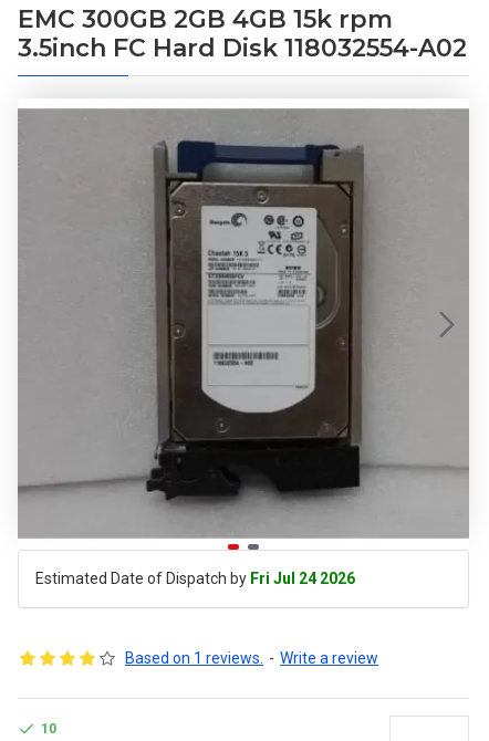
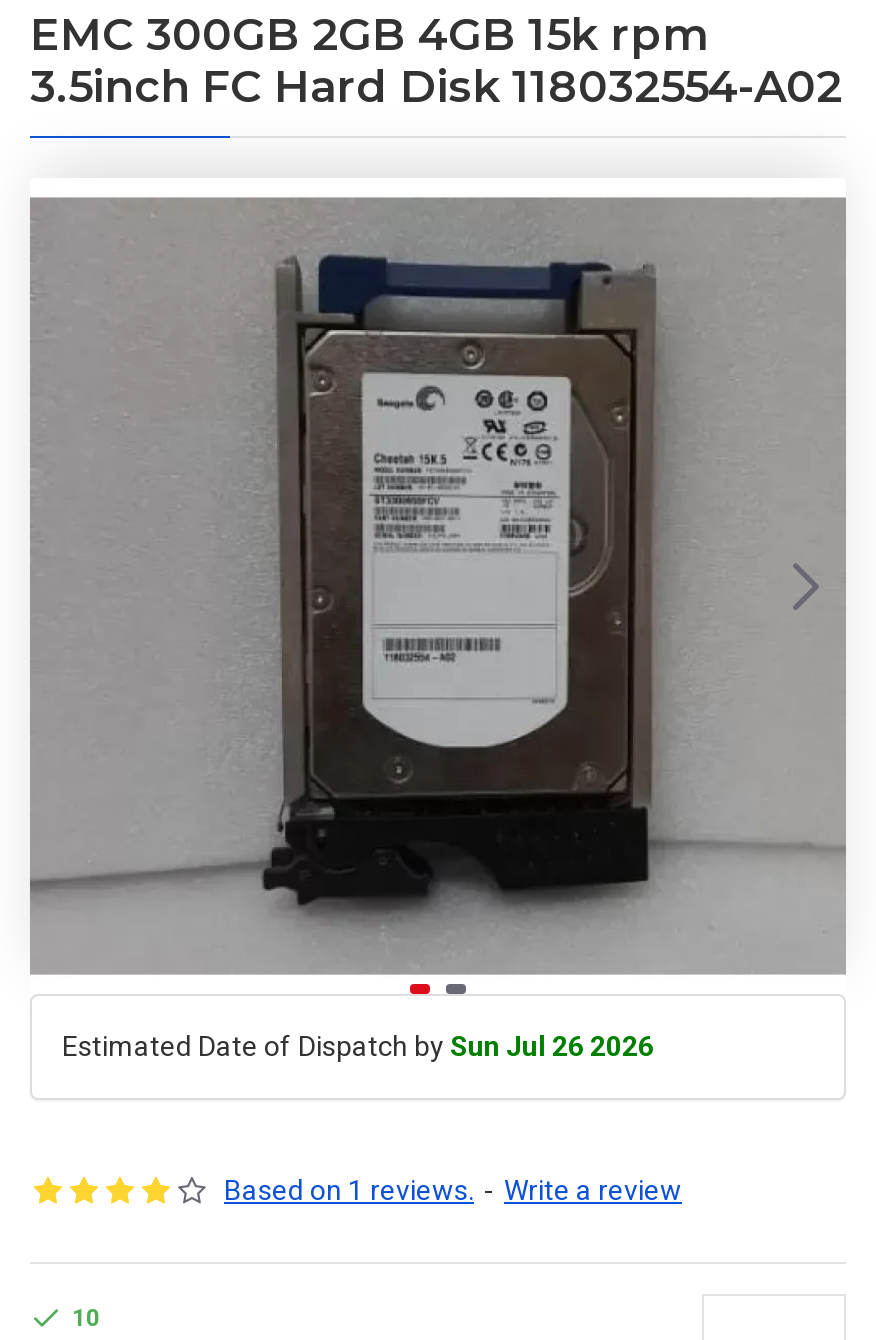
[35,570,355,587] Estimated Date of Dispatch by Fri Jul 24 2026 -> [62,1030,654,1062] Estimated Date of Dispatch by Sun Jul 26 2026

